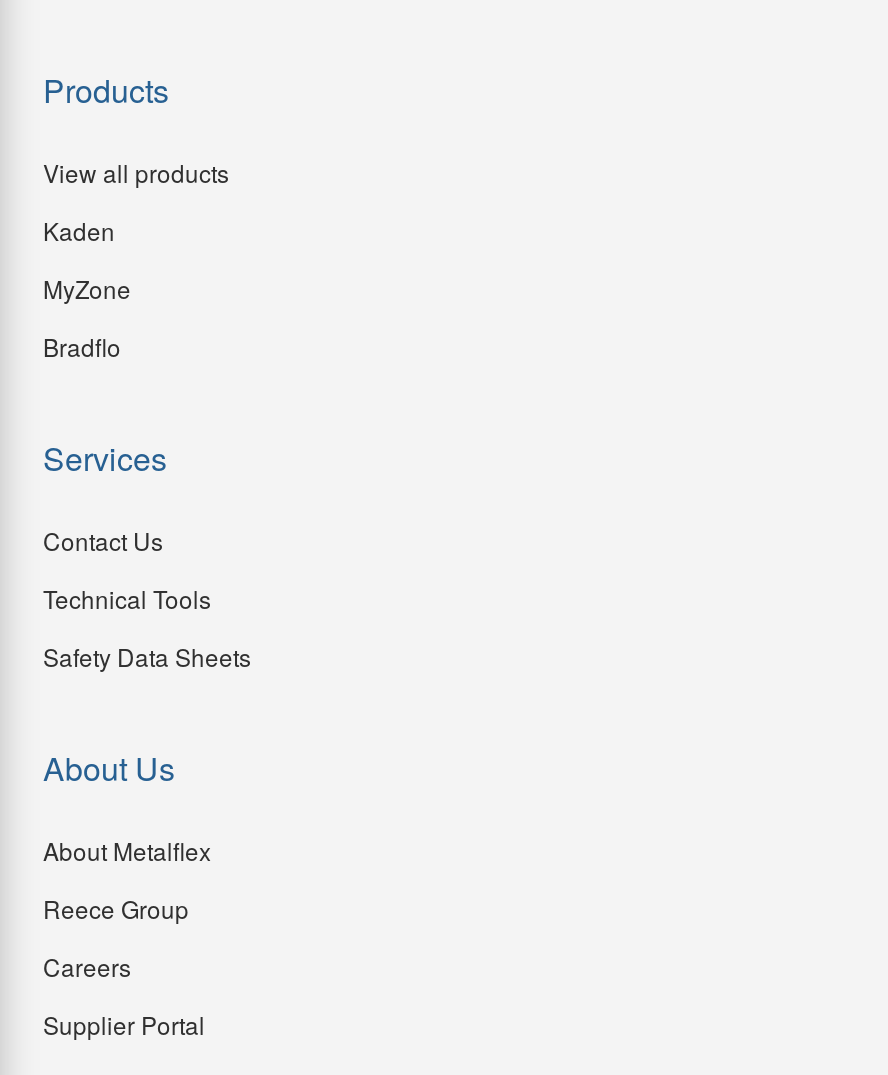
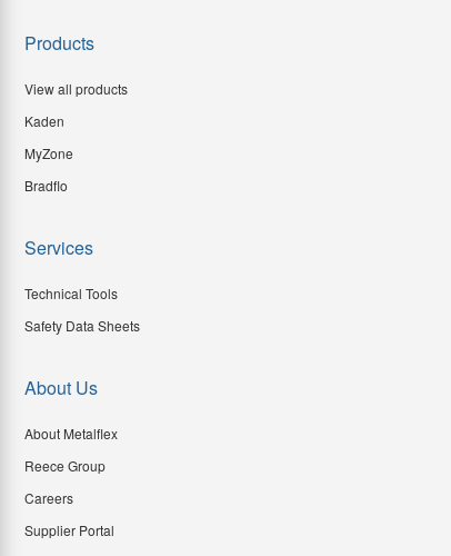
[43,523,163,557] Contact Us -> none

